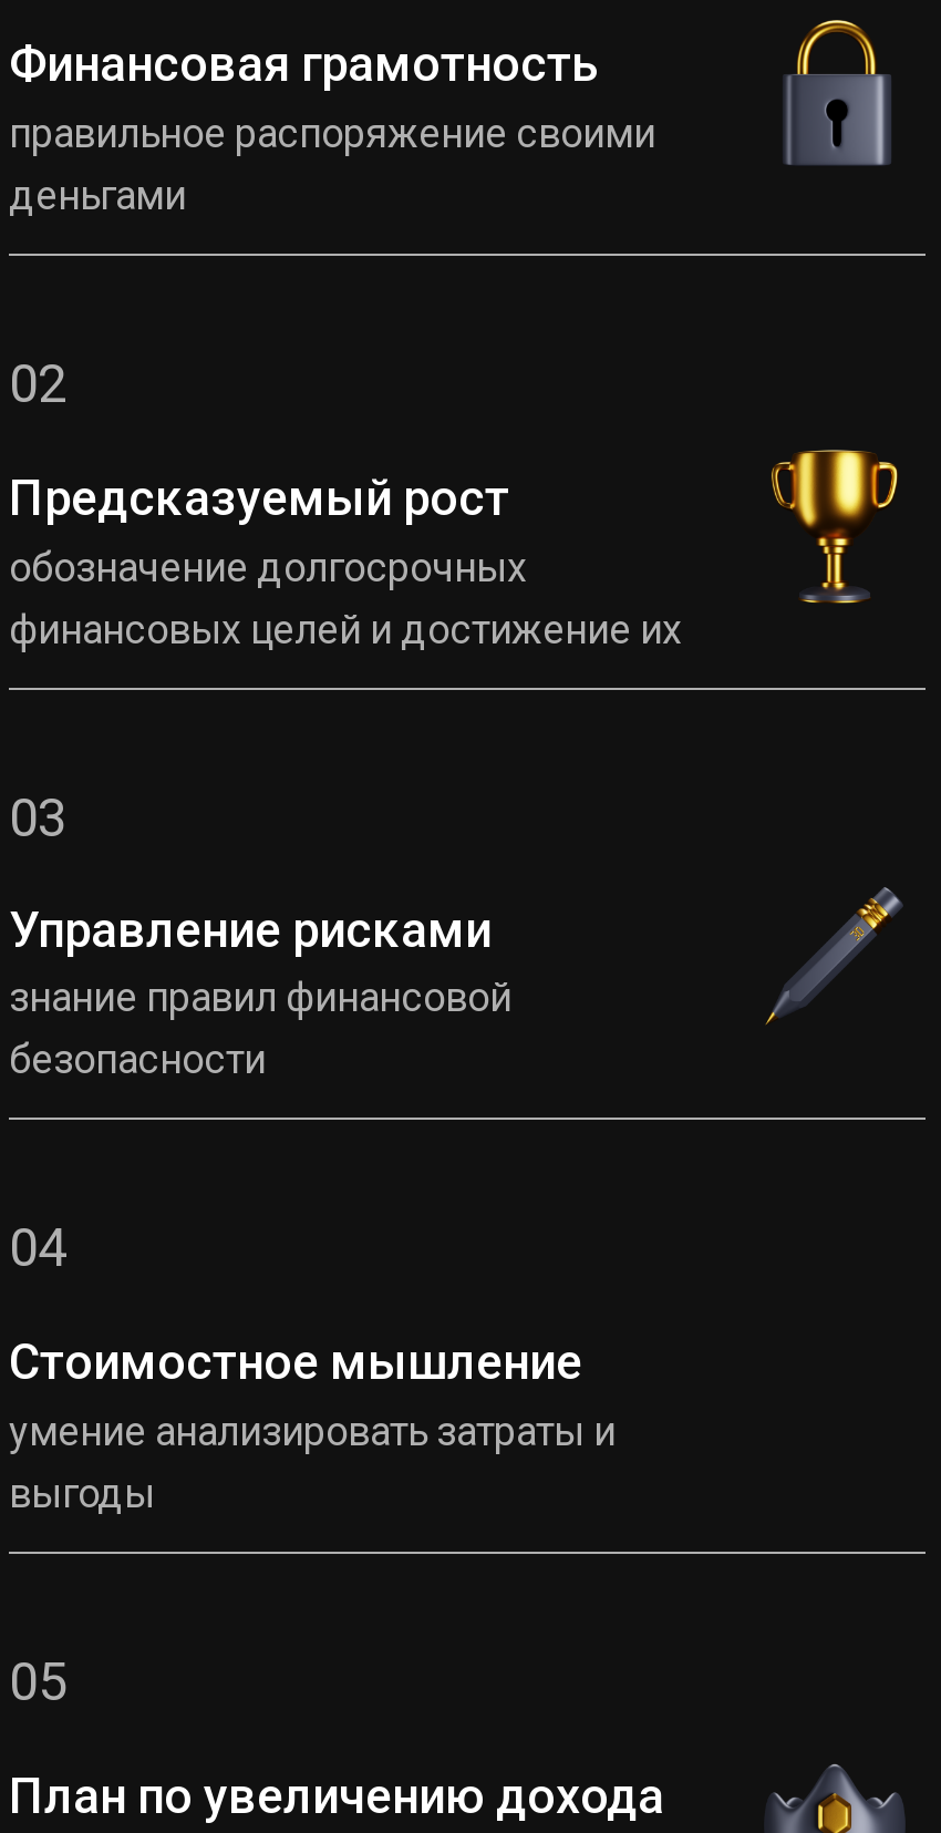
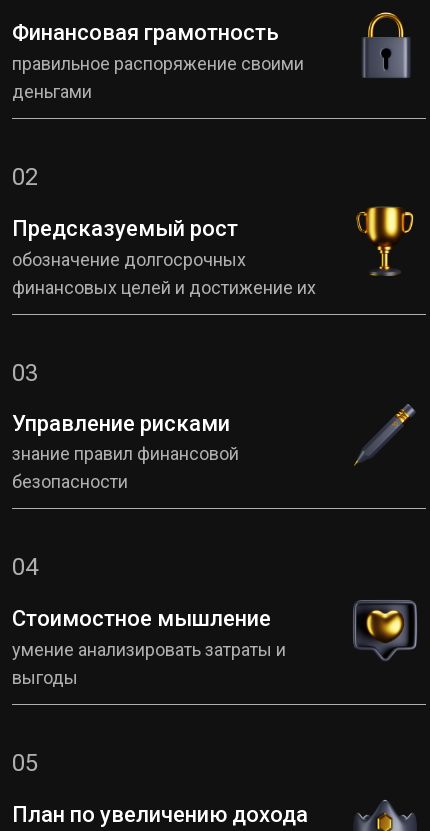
none -> [352,599,418,662] [image]

